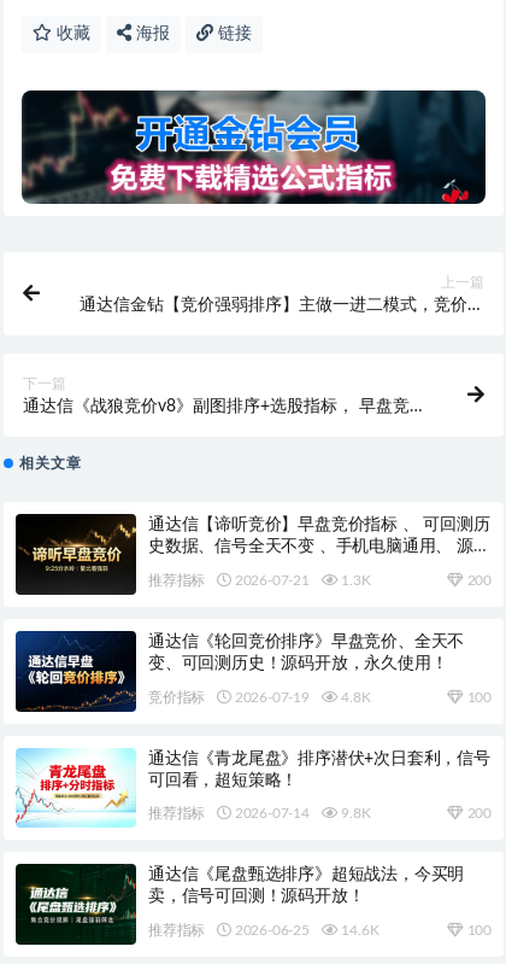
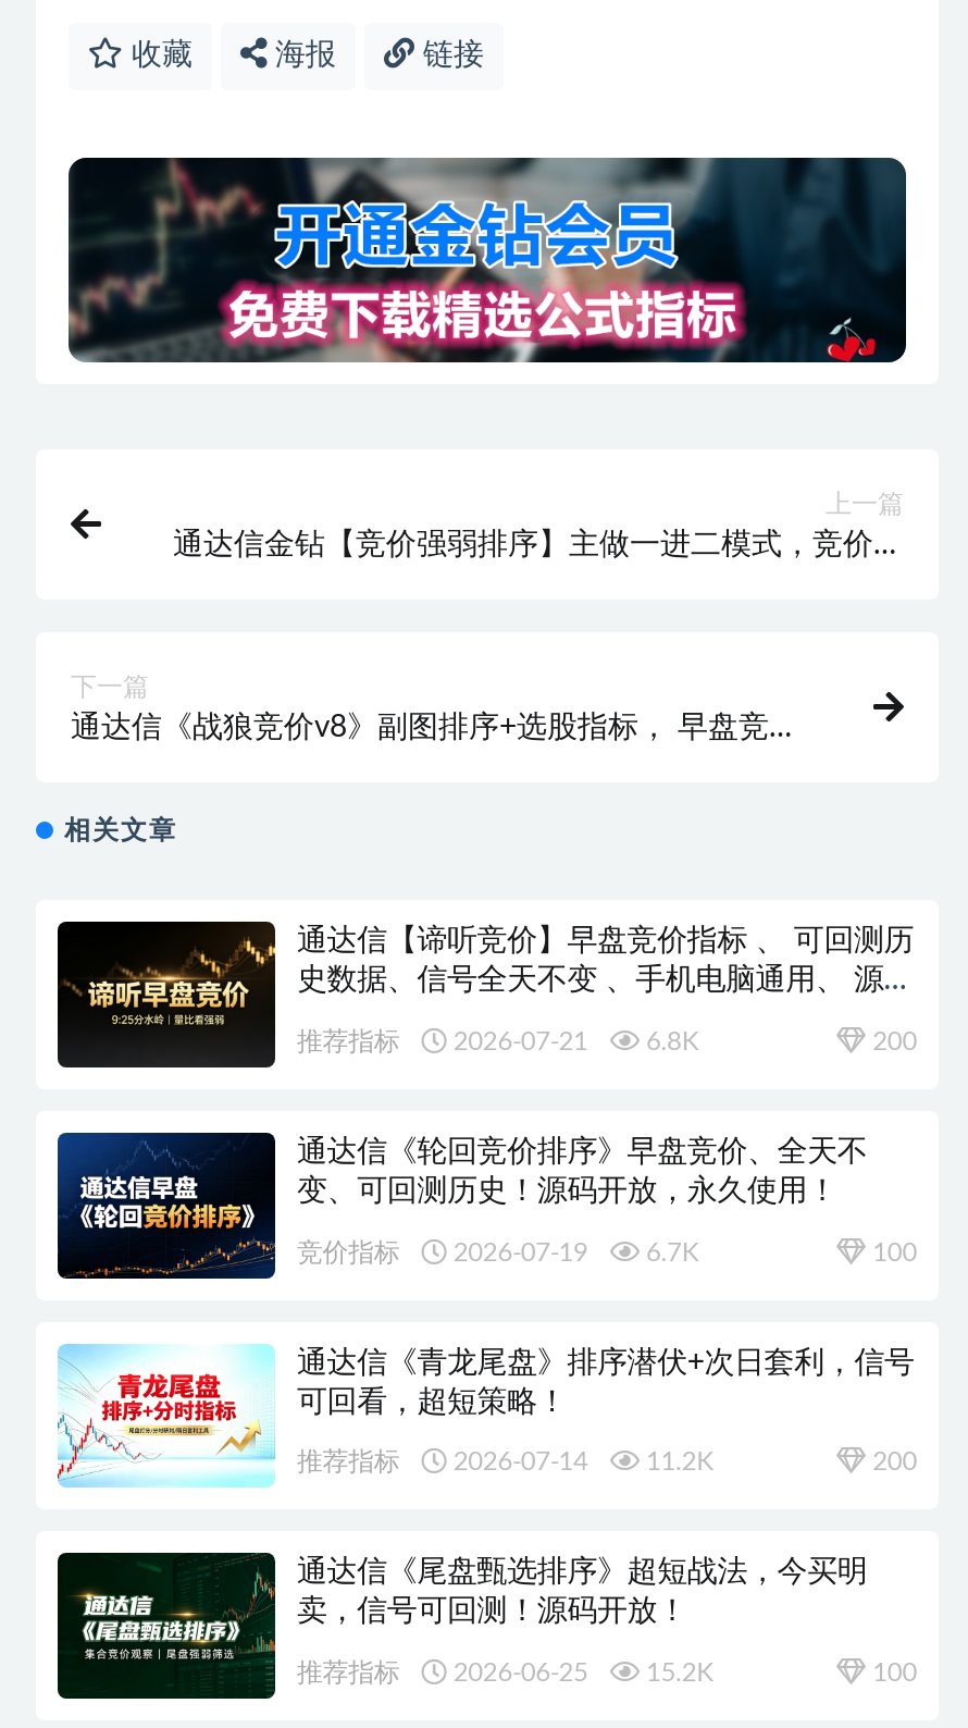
[148,573,371,587] 推荐指标 2026-07-21 1.3K -> [297,1028,698,1054] 推荐指标 2026-07-21 6.8K
[148,690,371,704] 竞价指标 2026-07-19 4.8K -> [297,1238,698,1264] 竞价指标 2026-07-19 6.7K
[148,806,371,821] 推荐指标 2026-07-14 9.8K -> [297,1449,713,1475] 推荐指标 2026-07-14 11.2K
[148,923,379,937] 推荐指标 2026-06-25 14.6K -> [297,1659,713,1685] 推荐指标 2026-06-25 15.2K

